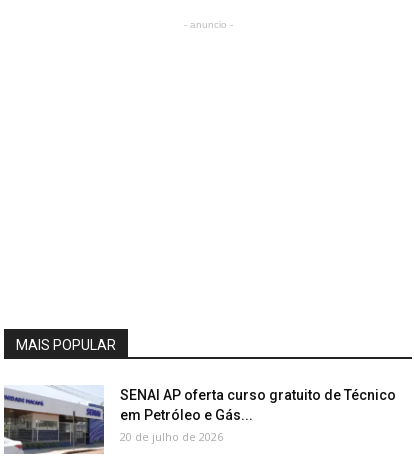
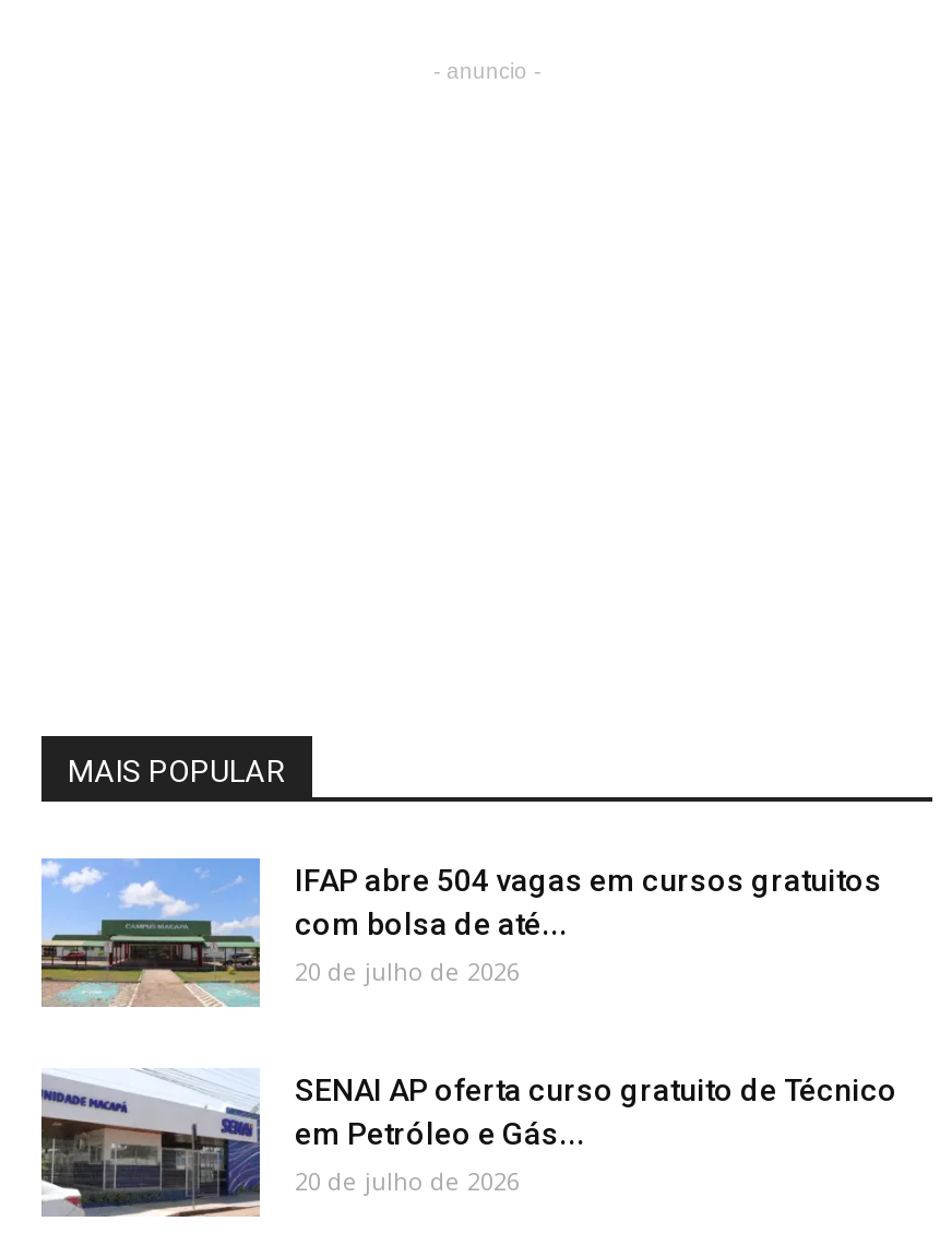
none -> [39,857,882,1008] [image] | IFAP abre 504 vagas em cursos gratuitos | com bolsa de até... | 20 de julho de 2026

